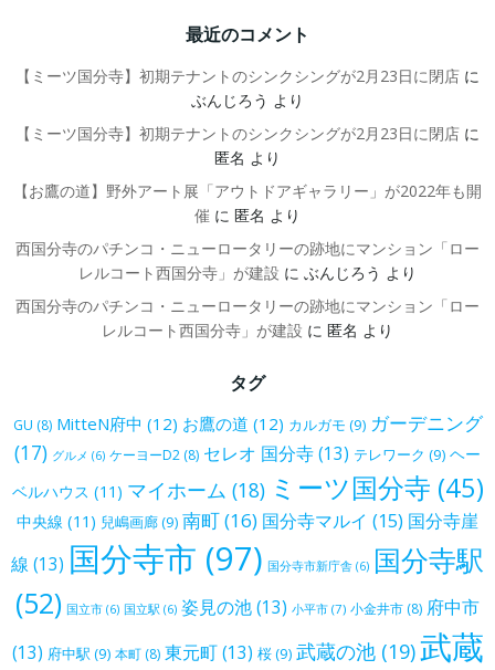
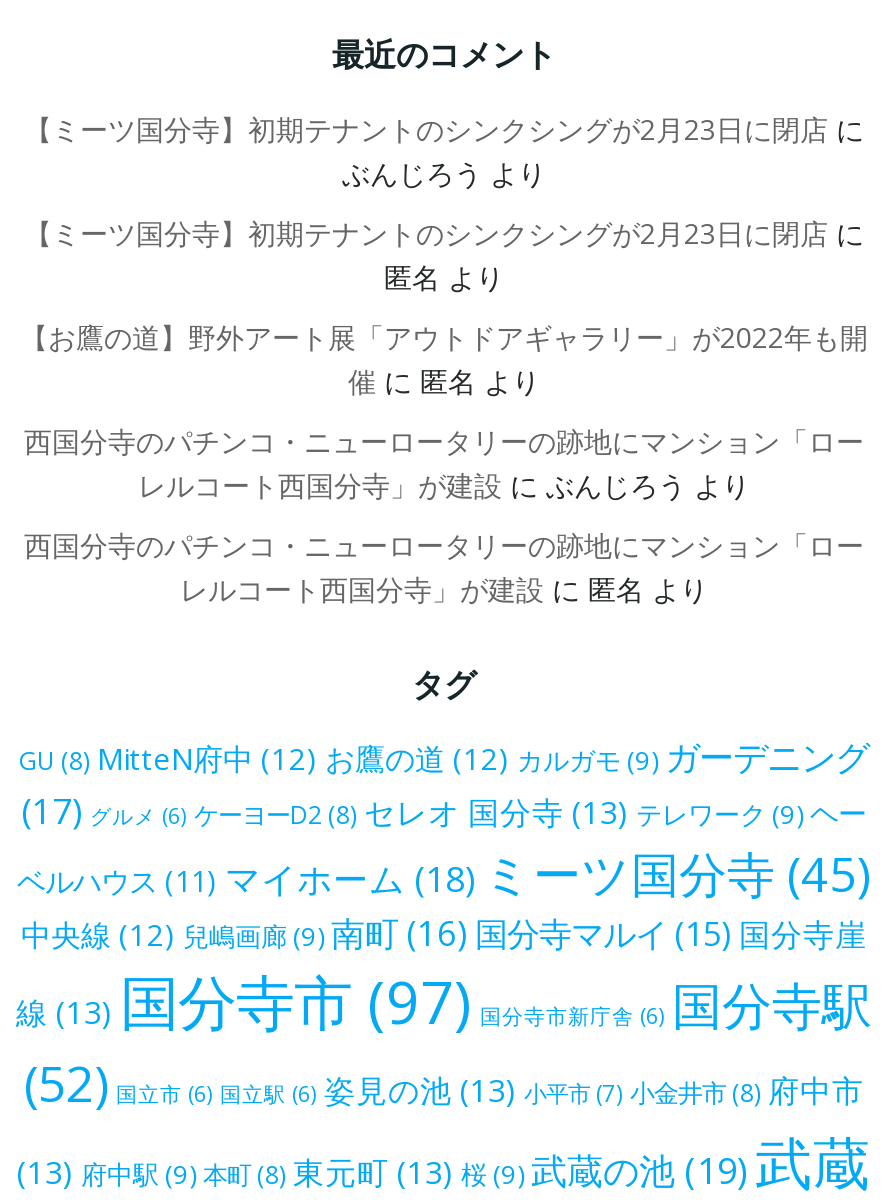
[17,507,478,533] 中央線(11) 兒嶋画廊(9) 南町(16) 国分寺マルイ(15) 国分寺崖 -> [21,910,867,956] 中央線(12) 兒嶋画廊(9) 南町(16) 国分寺マルイ(15) 国分寺崖

